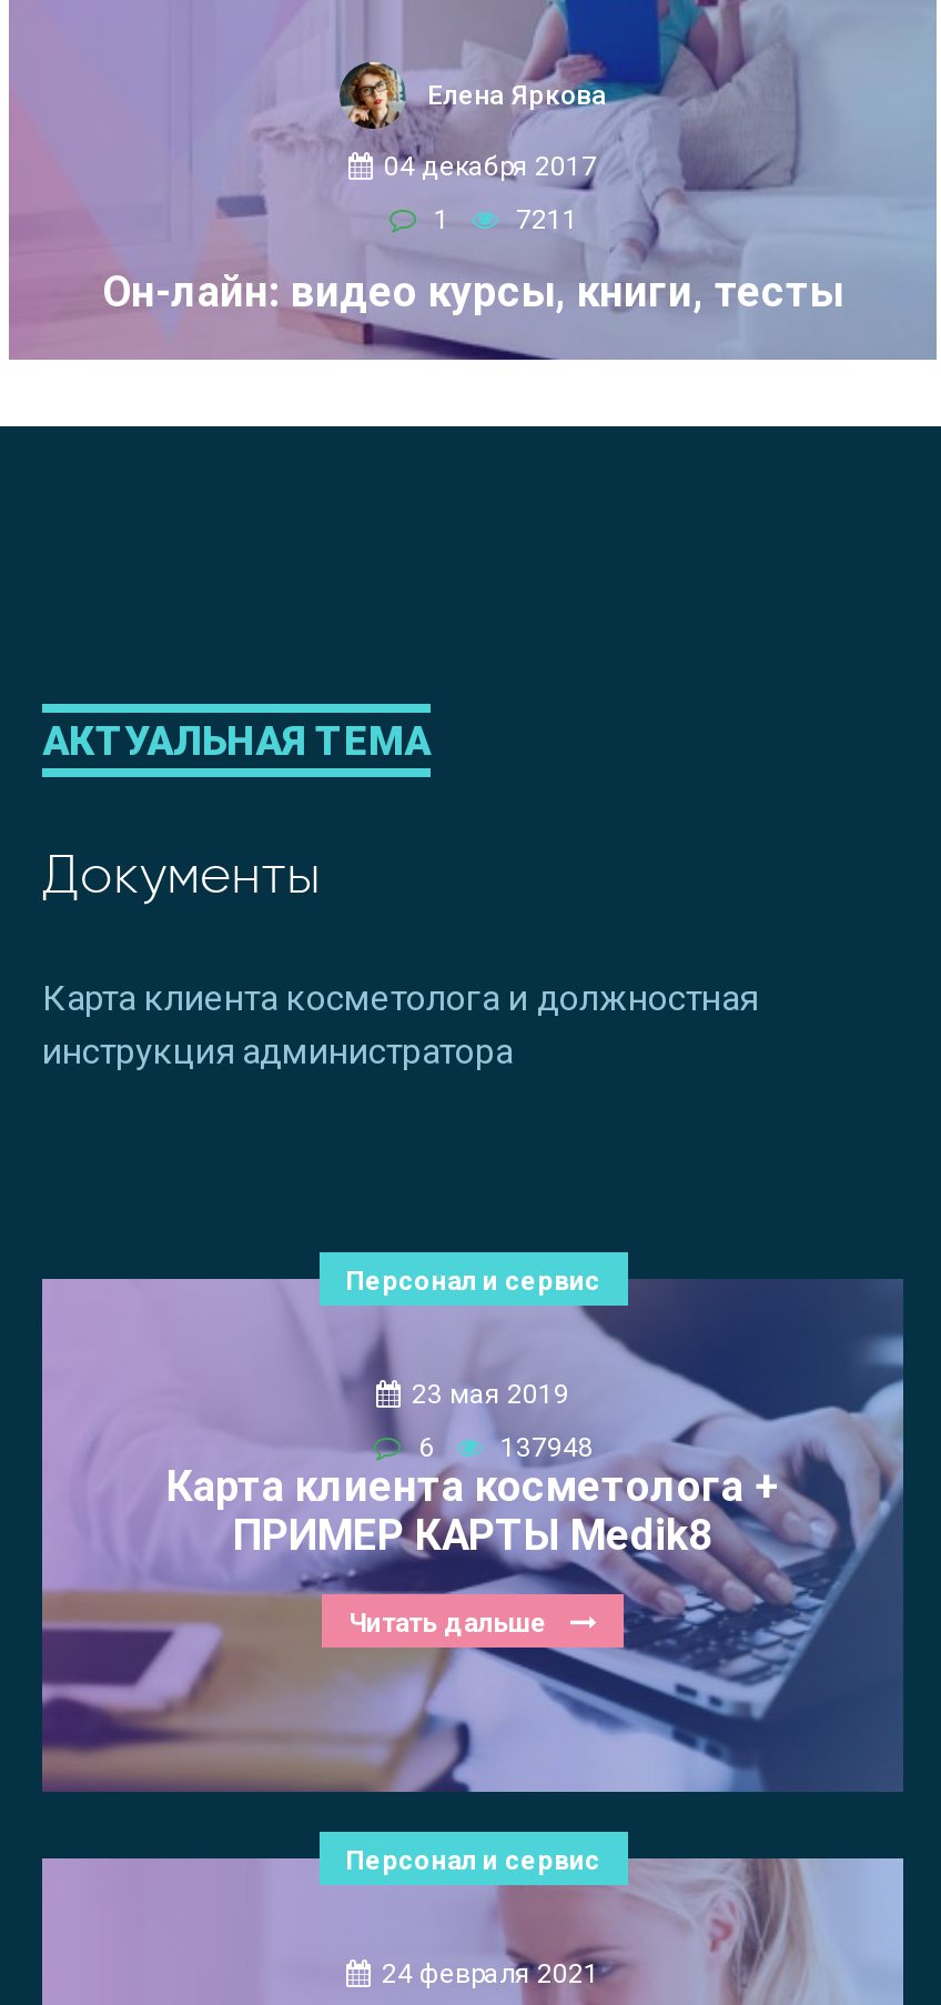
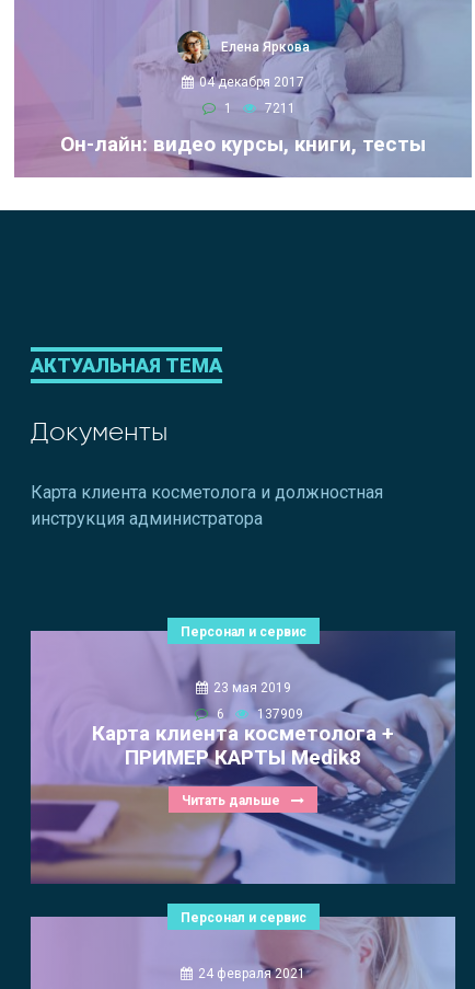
[500,1432,594,1463] 137948 -> [257,706,303,722] 137909

